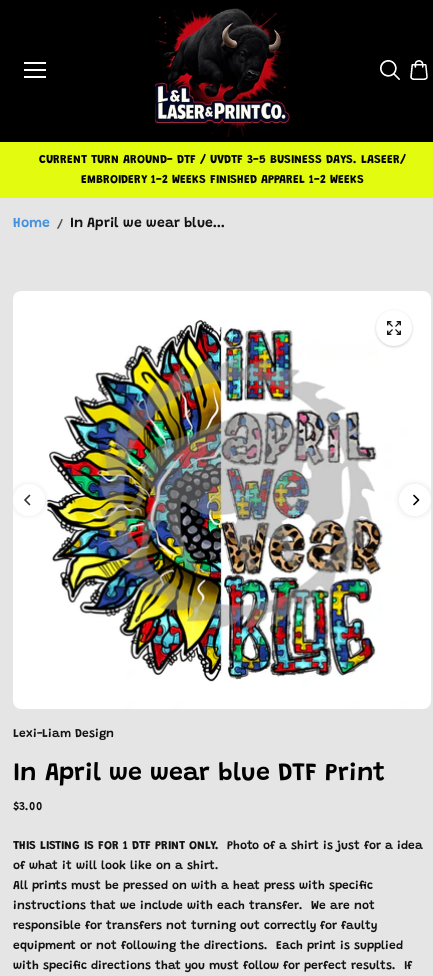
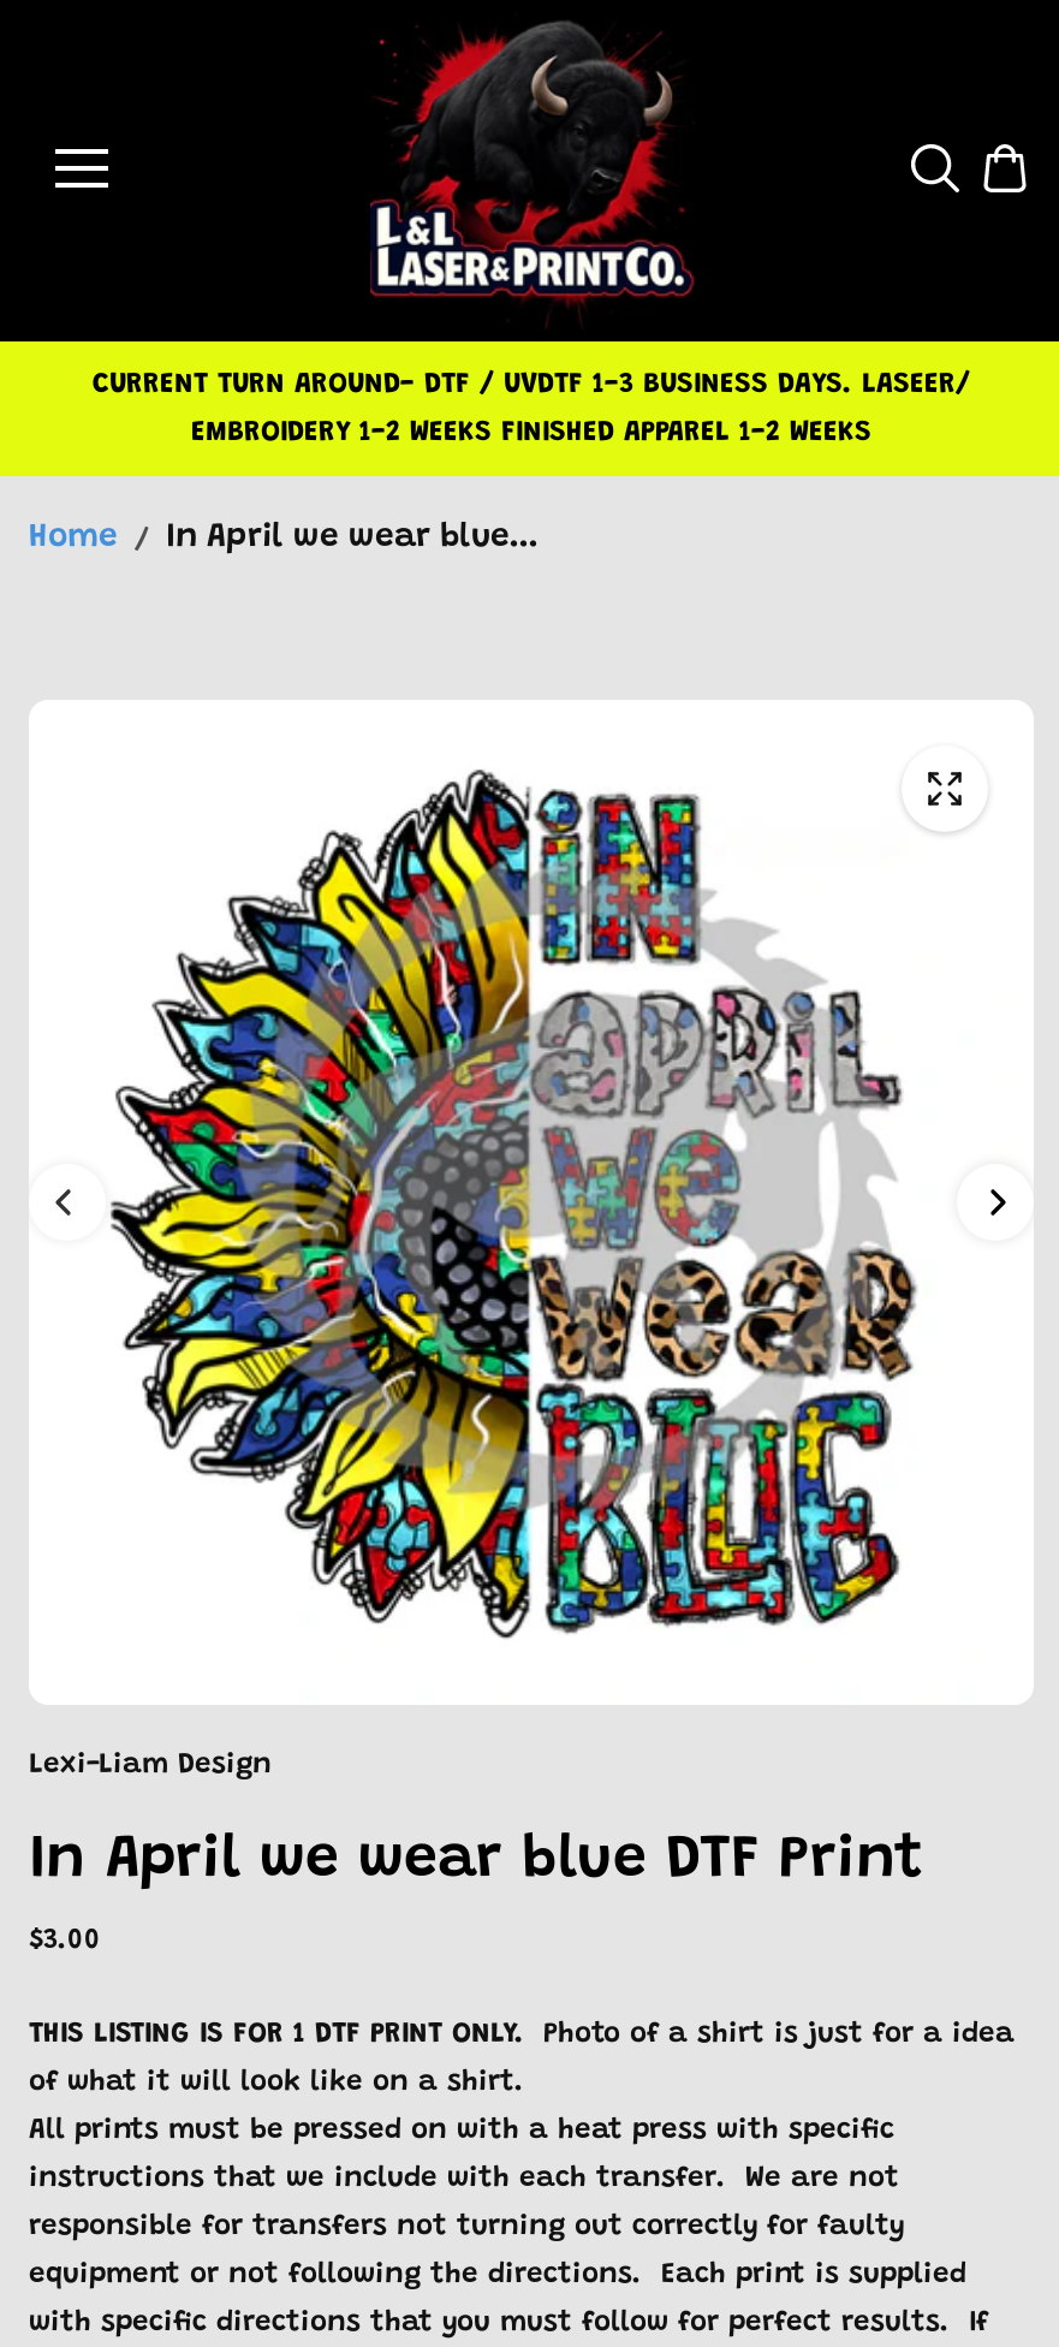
[38,154,405,166] CURRENT TURN AROUND- DTF / UVDTF 3-5 BUSINESS DAYS. LASEER/ -> [93,370,970,399] CURRENT TURN AROUND- DTF / UVDTF 1-3 BUSINESS DAYS. LASEER/

